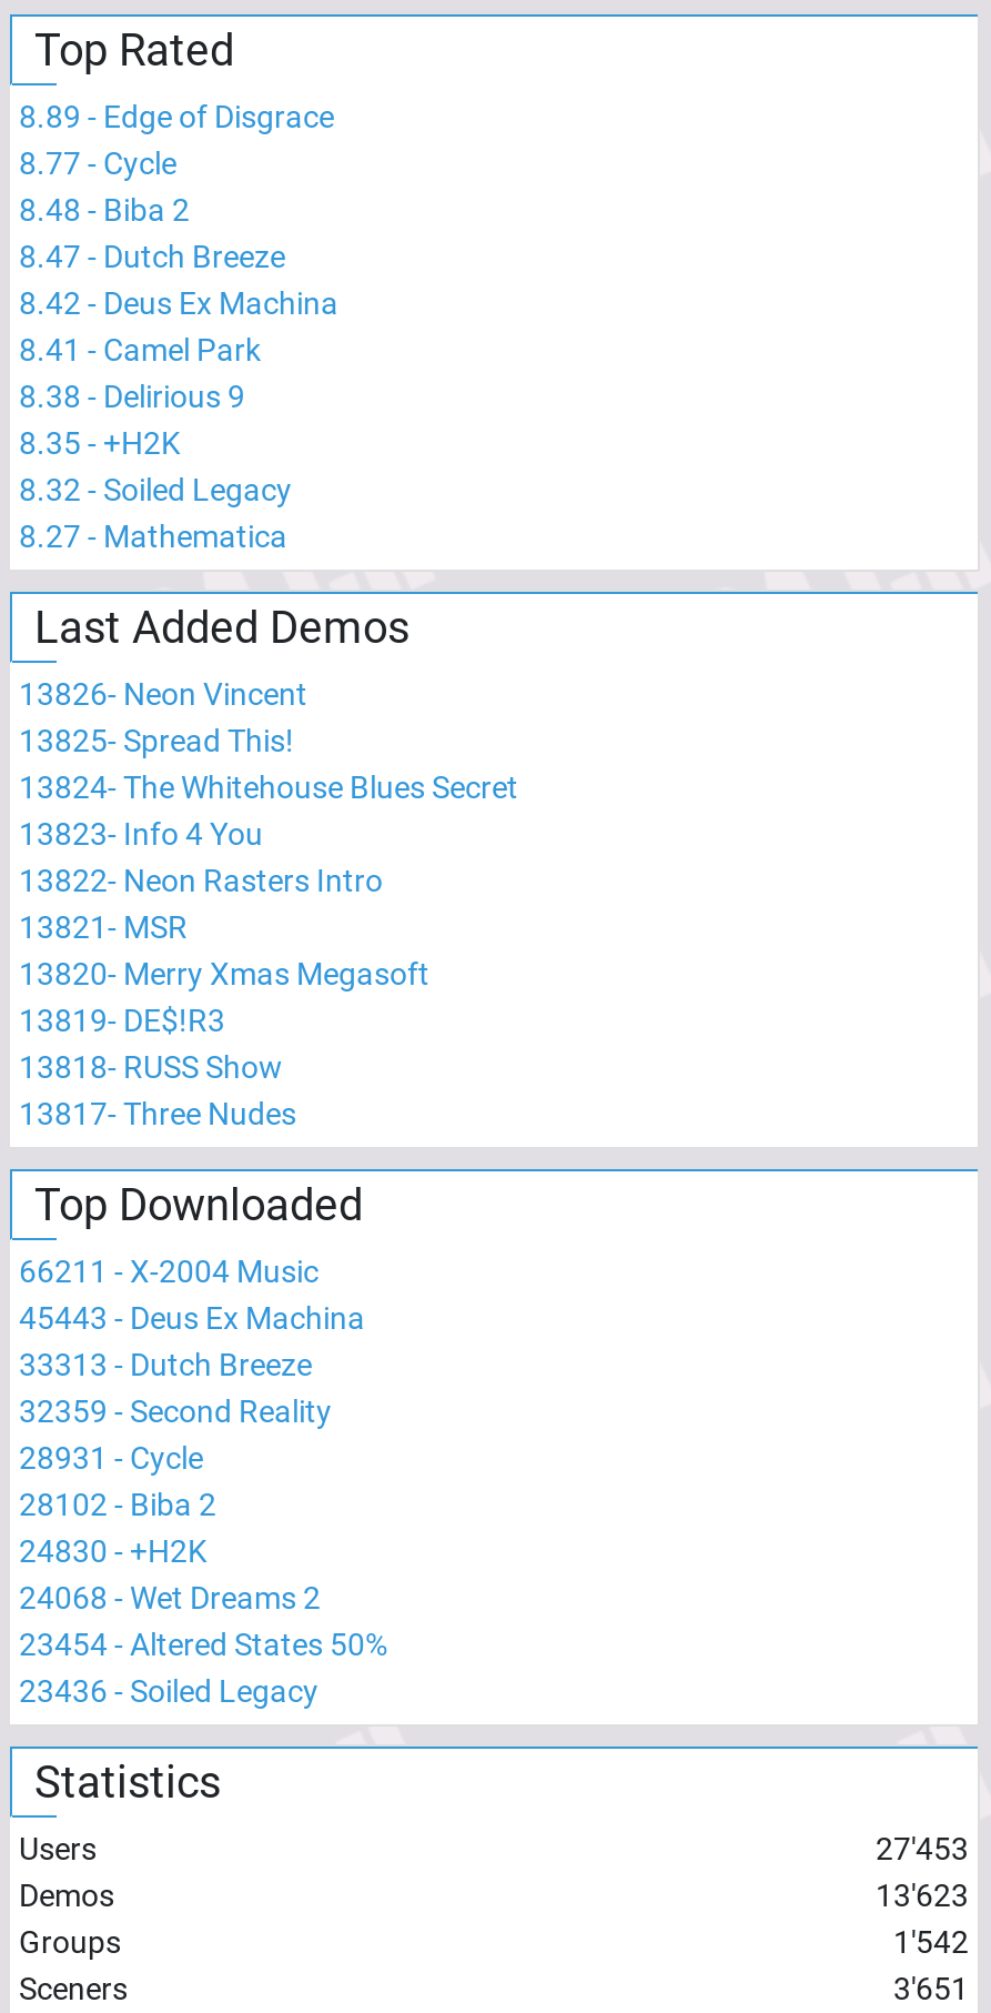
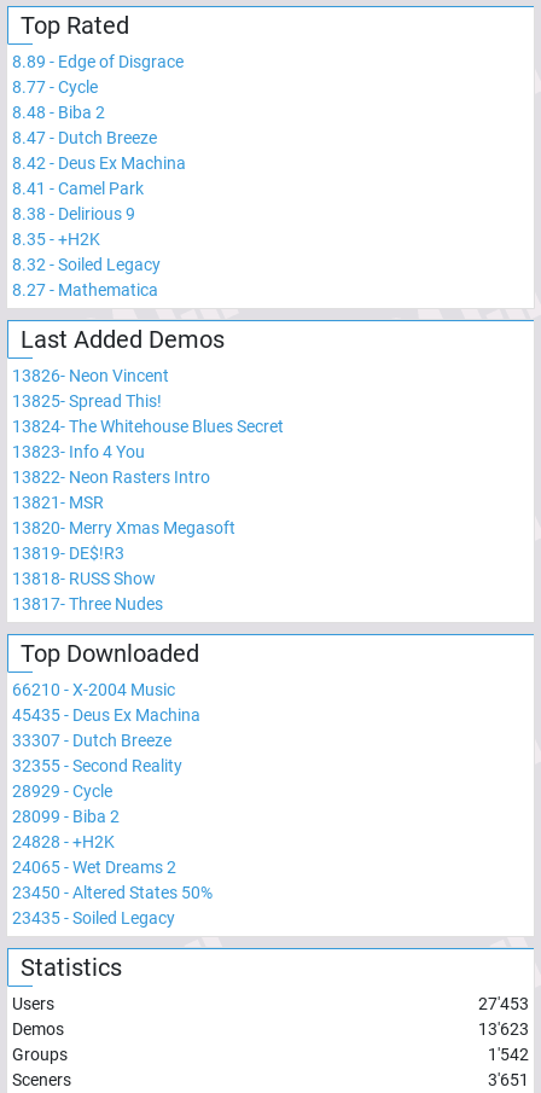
[19,1253,318,1289] 66211 - X-2004 Music -> [12,680,175,699] 66210 - X-2004 Music
[19,1300,365,1335] 45443 - Deus Ex Machina -> [12,705,200,725] 45435 - Deus Ex Machina
[19,1347,312,1382] 33313 - Dutch Breeze -> [12,731,171,750] 33307 - Dutch Breeze
[19,1393,332,1429] 32359 - Second Reality -> [12,756,182,775] 32355 - Second Reality
[19,1440,203,1475] 28931 - Cycle -> [12,781,112,801] 28929 - Cycle
[19,1486,216,1522] 28102 - Biba 2 -> [12,807,120,826] 28099 - Biba 2
[19,1533,208,1569] 24830 - +H2K -> [12,832,115,851] 24828 - +H2K
[19,1580,321,1615] 24068 - Wet Dreams 2 -> [12,857,176,877] 24065 - Wet Dreams 2
[19,1626,387,1662] 23454 - Altered States 50% -> [12,883,213,902] 23450 - Altered States 50%
[19,1673,318,1709] 23436 - Soiled Legacy -> [12,908,175,927] 23435 - Soiled Legacy

